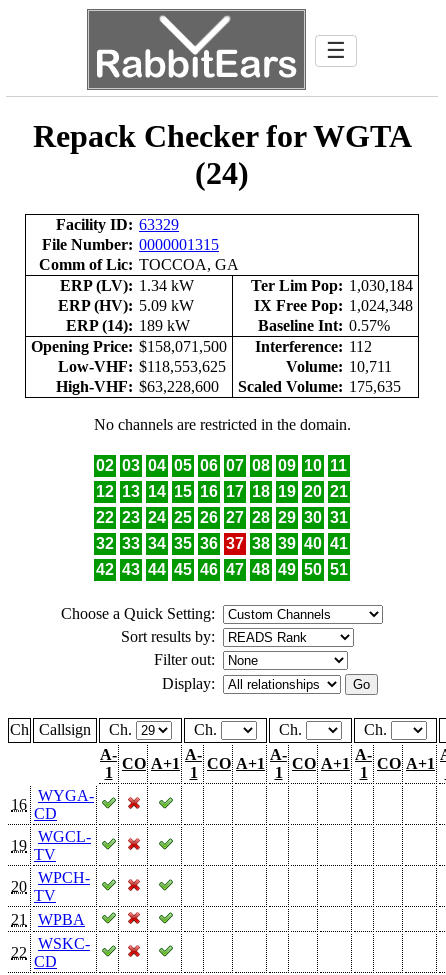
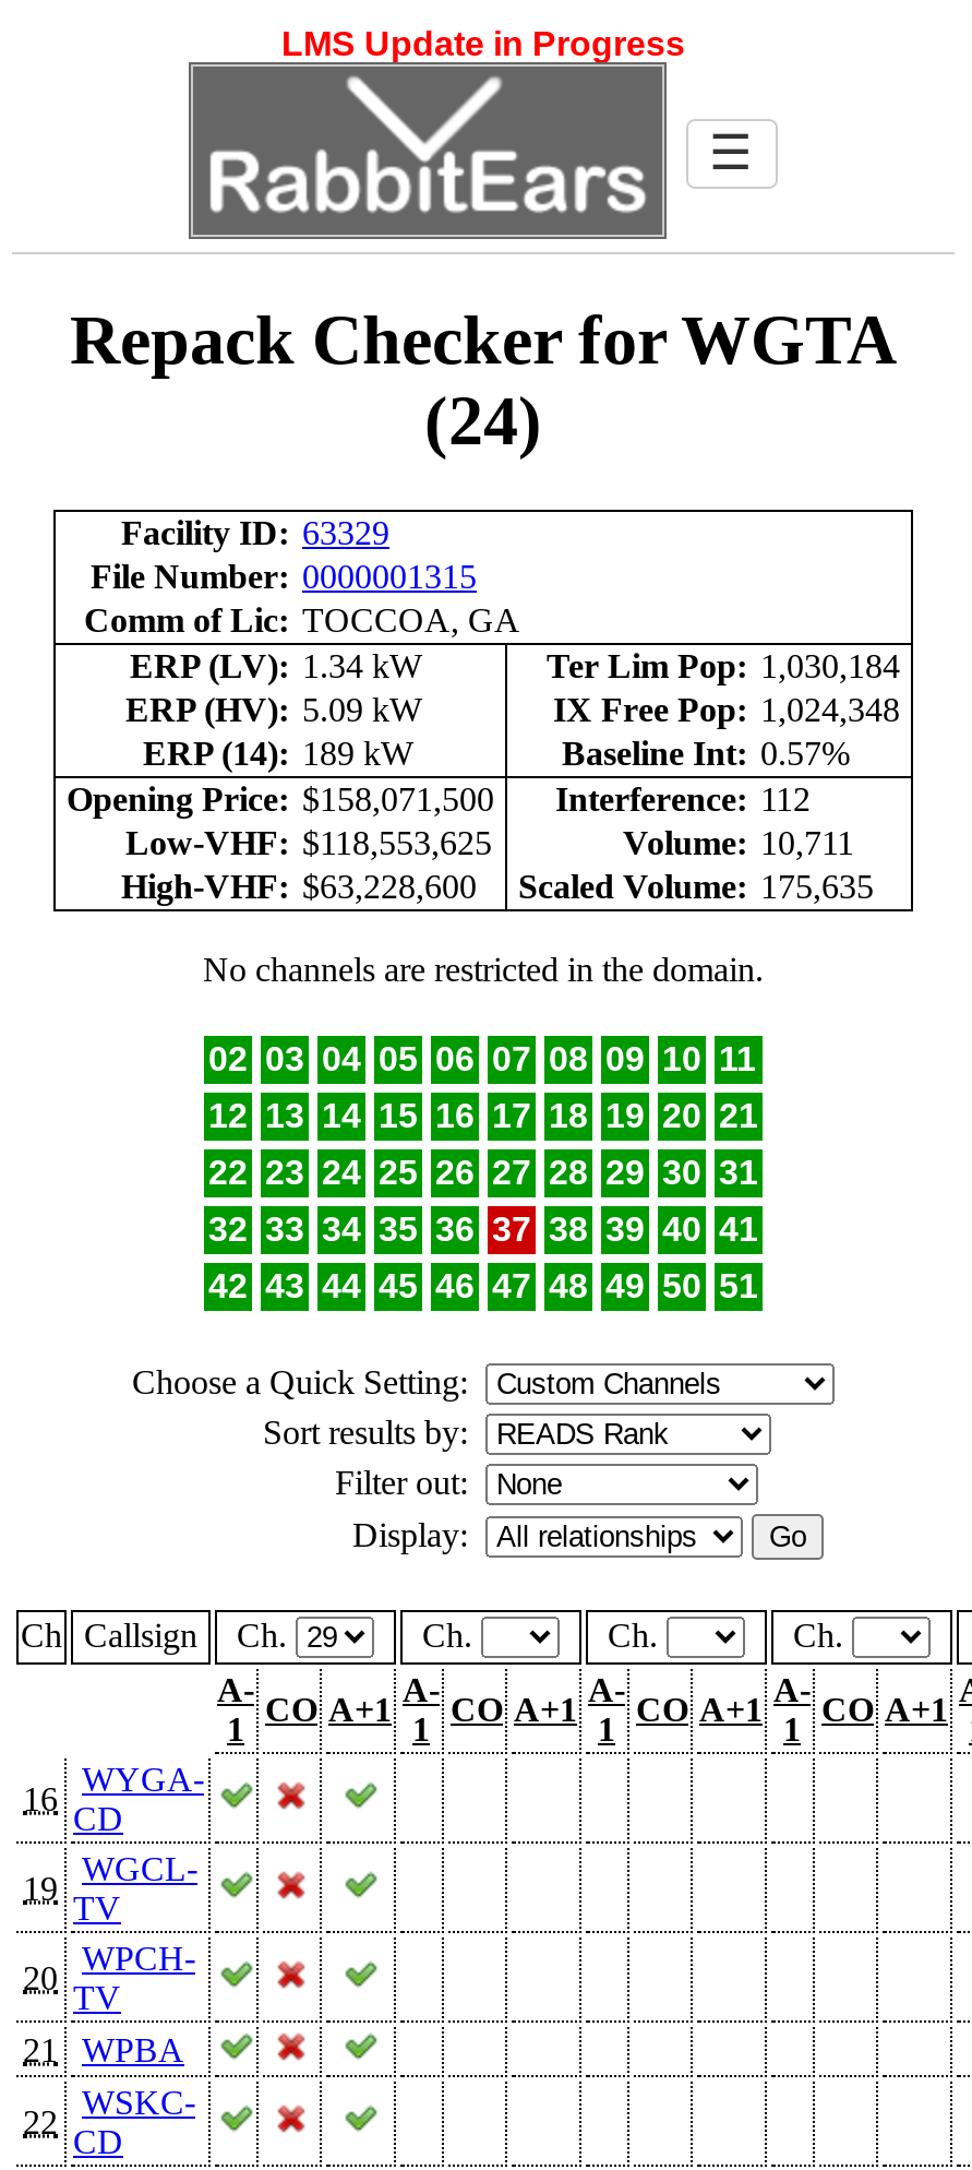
none -> [281,25,685,62] LMS Update in Progress

